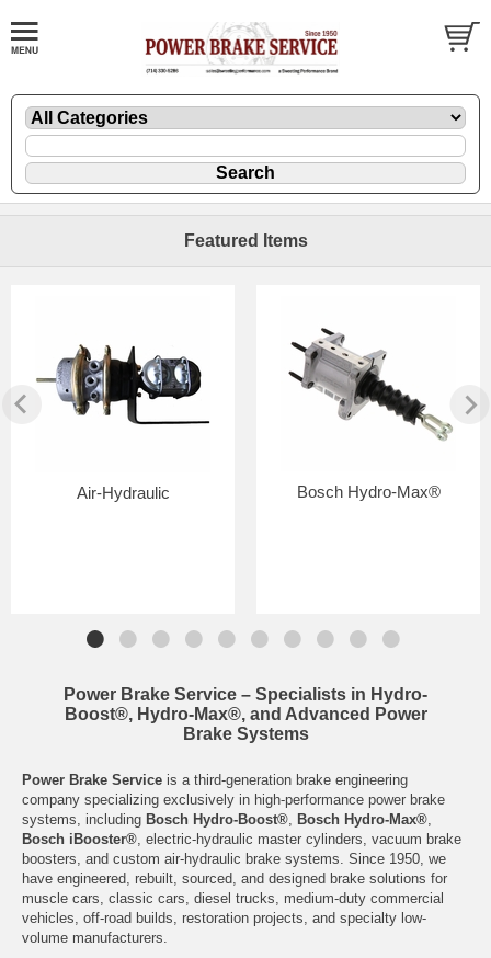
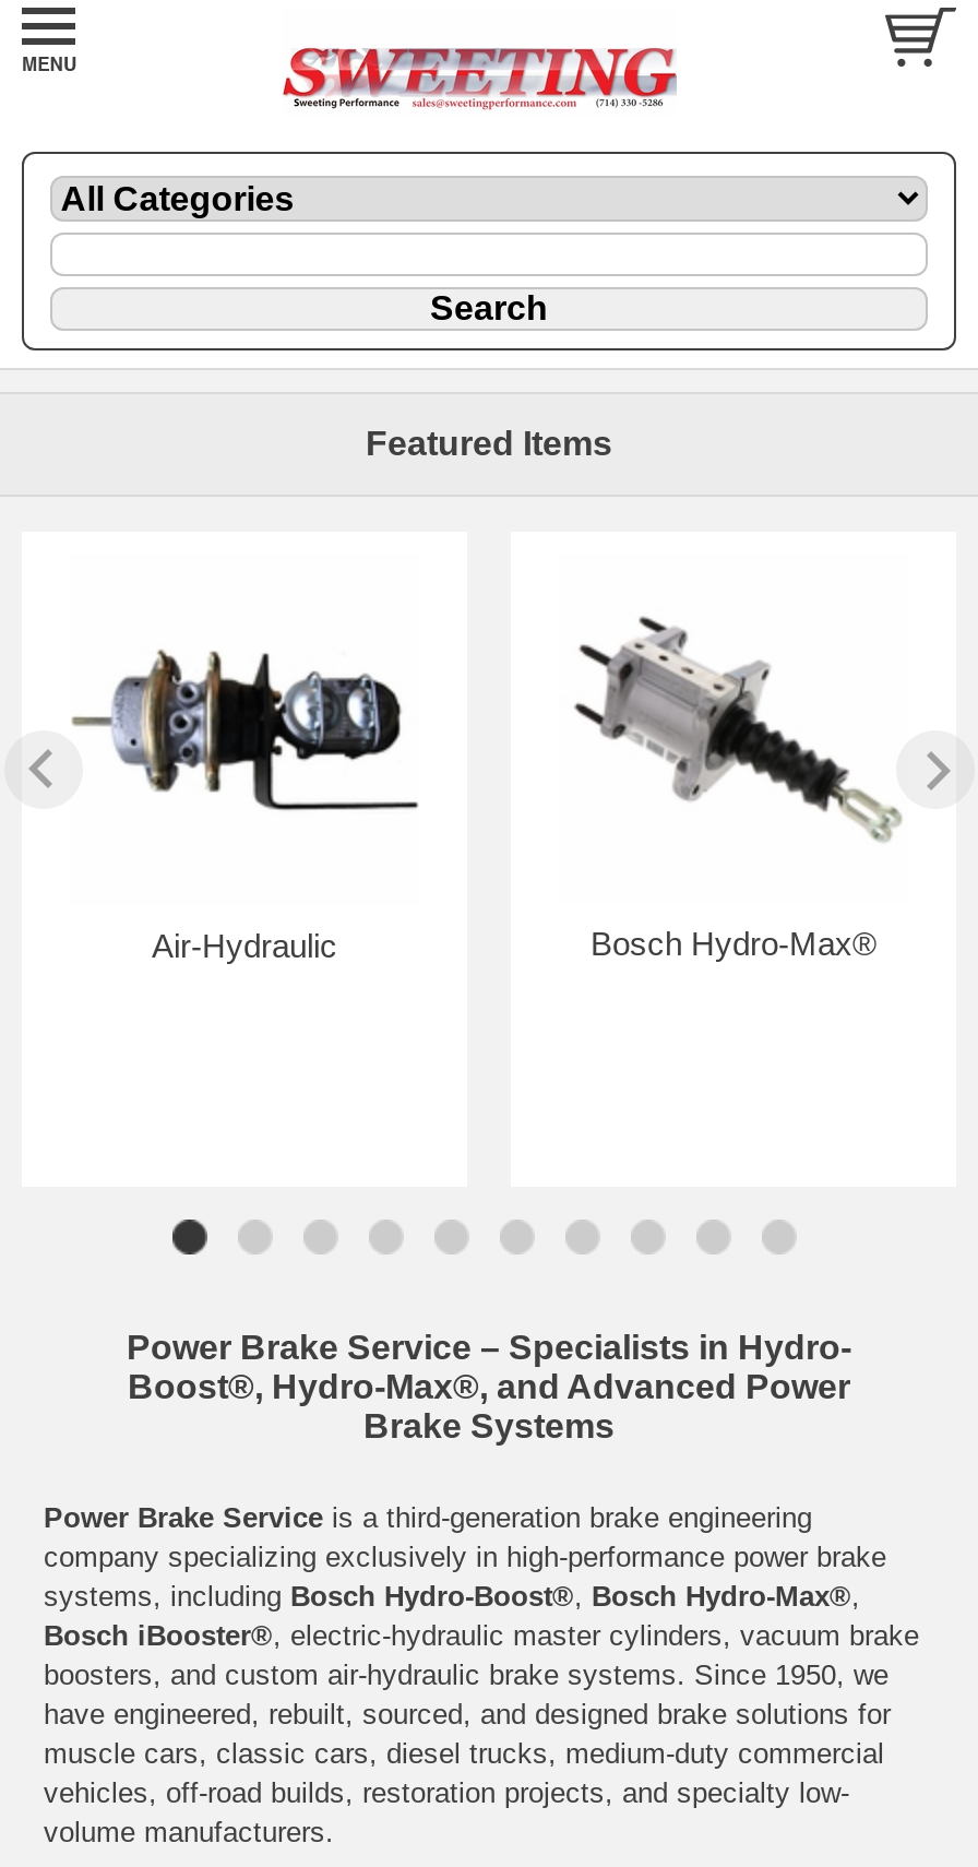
[142,23,339,75] [image] -> [282,16,679,110] [image]

